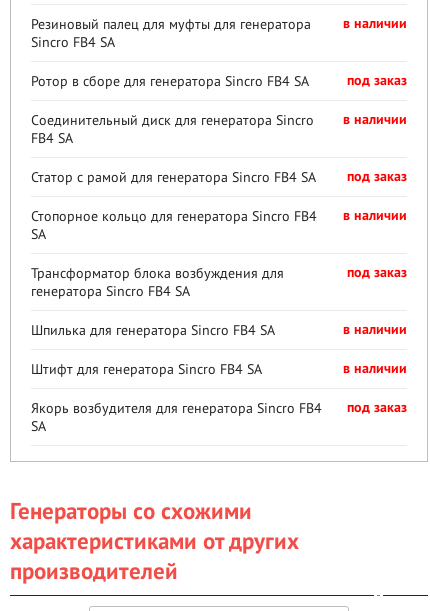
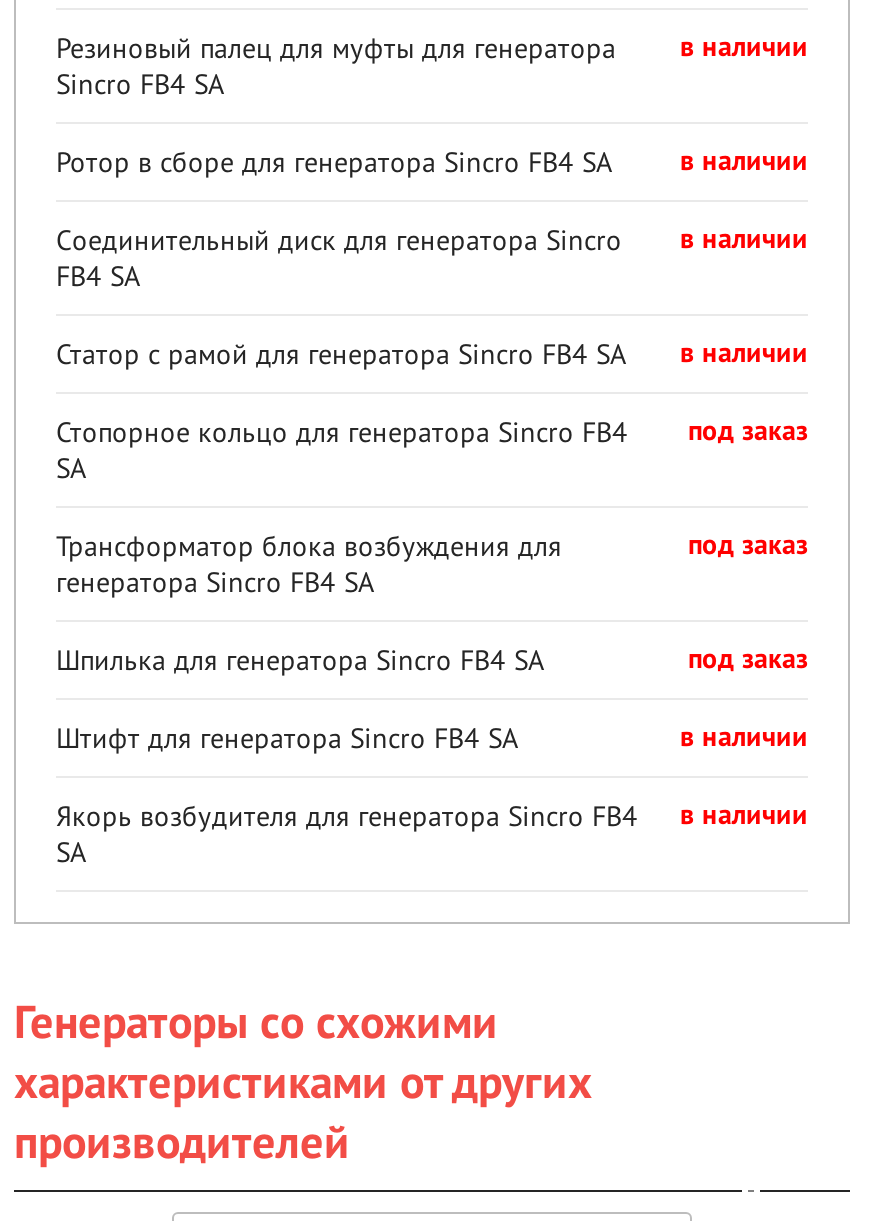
[347,72,407,89] под заказ -> [680,143,808,177] в наличии
[347,168,407,185] под заказ -> [680,335,808,369] в наличии
[343,207,407,224] в наличии -> [688,413,808,447] под заказ
[343,321,407,338] в наличии -> [688,641,808,675] под заказ
[347,399,407,416] под заказ -> [680,797,808,831] в наличии

